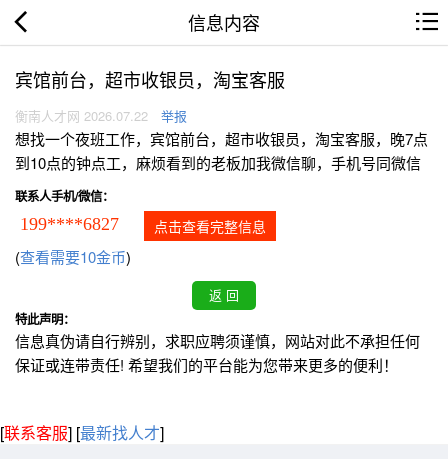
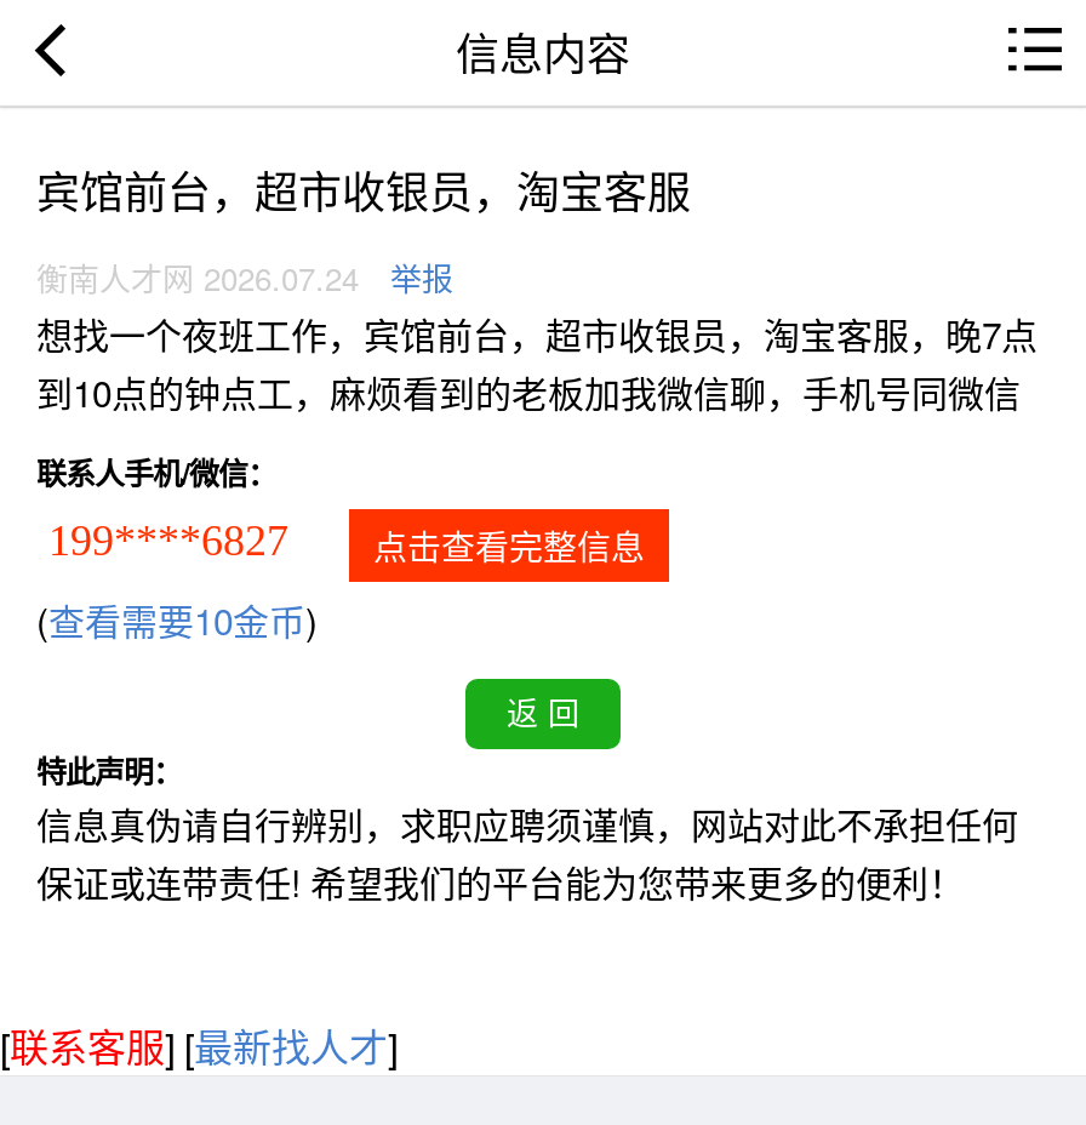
[15,106,187,125] 衡南人才网 2026.07.22 举报 -> [36,255,453,301] 衡南人才网 2026.07.24 举报

